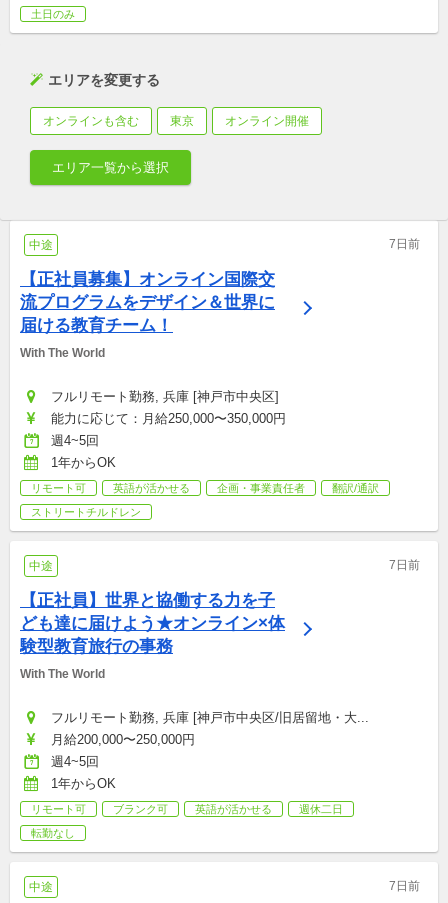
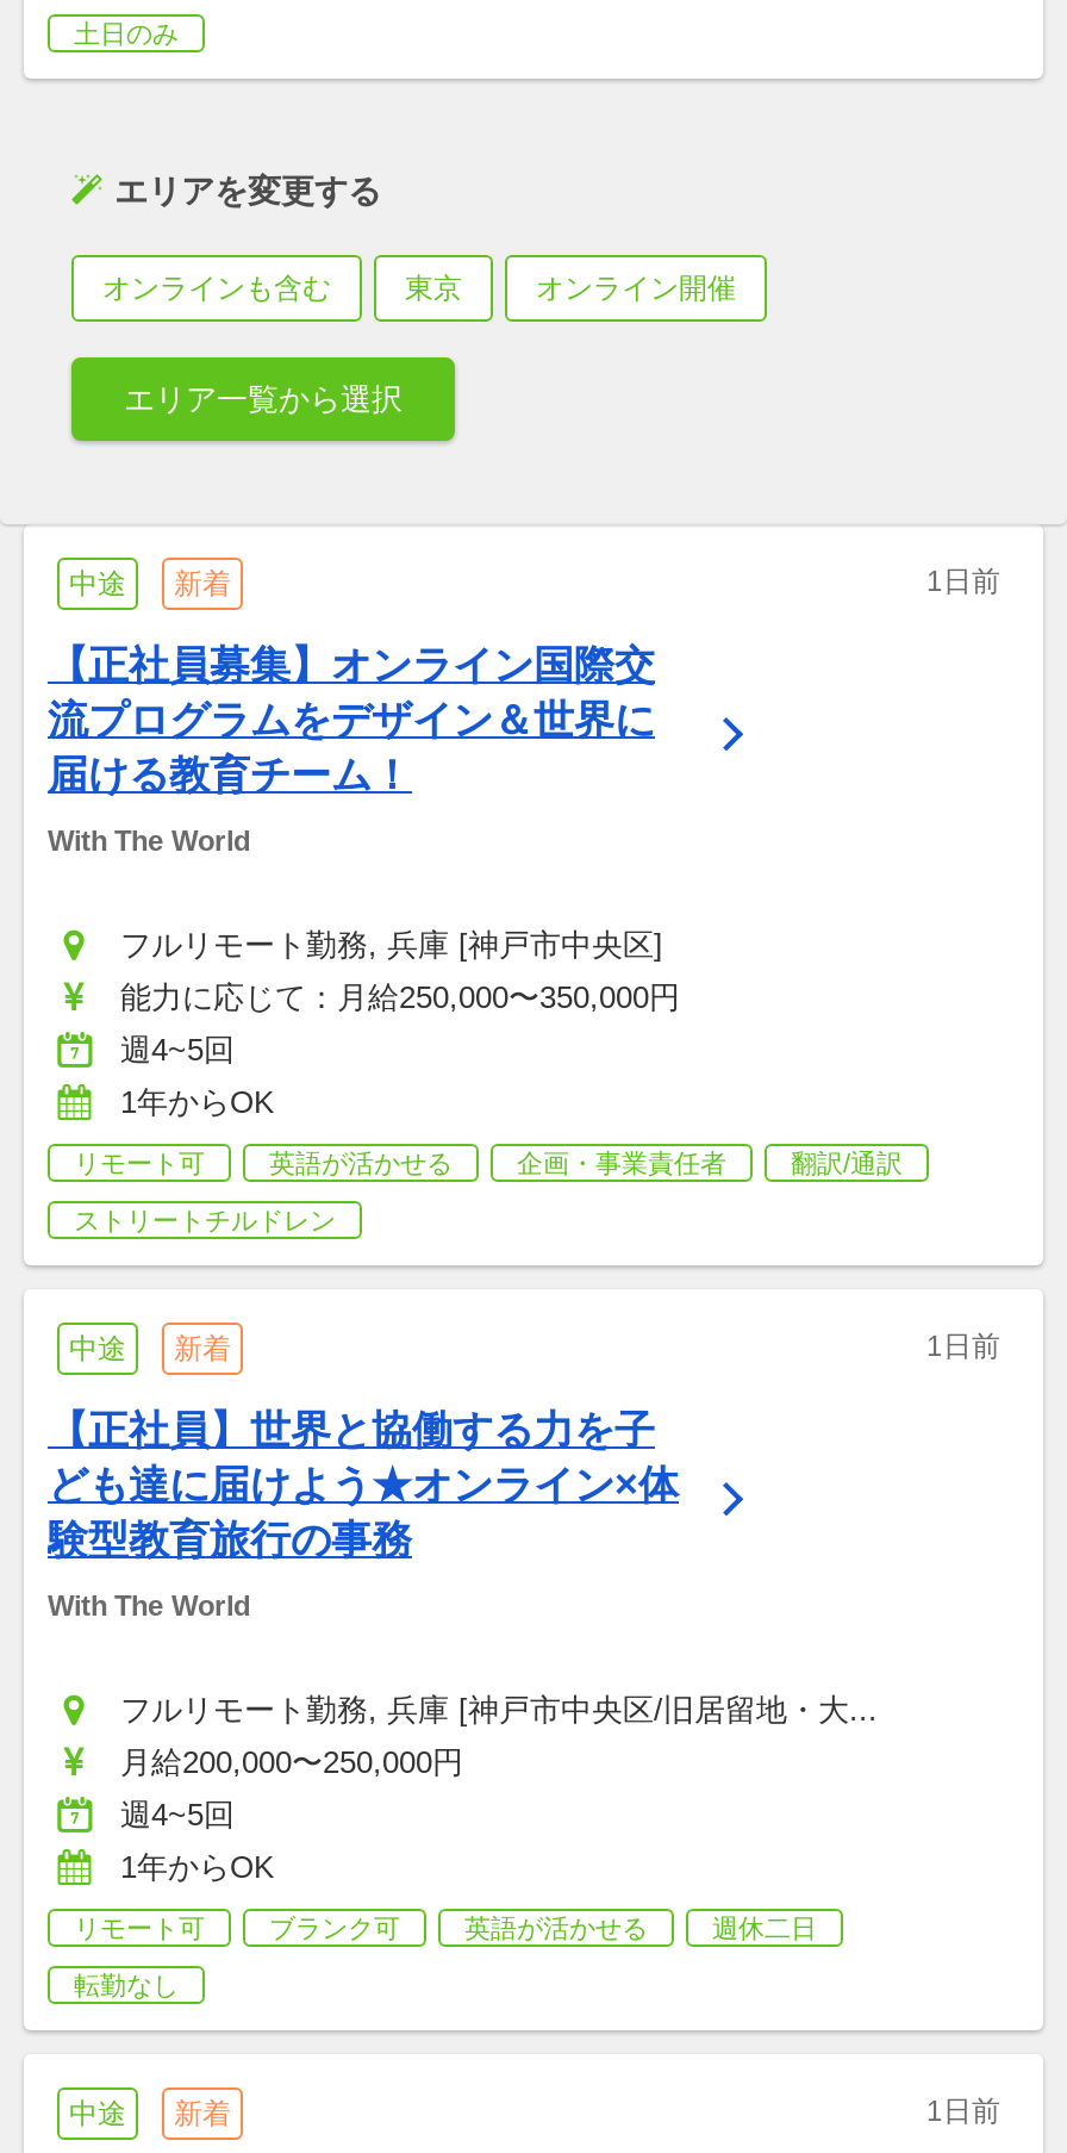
[389,237,420,251] 7日前 -> [174,565,1000,601] 新着 | 1日前
[389,558,420,572] 7日前 -> [174,1330,1000,1365] 新着 | 1日前
[389,879,420,893] 7日前 -> [174,2095,1000,2130] 新着 | 1日前

